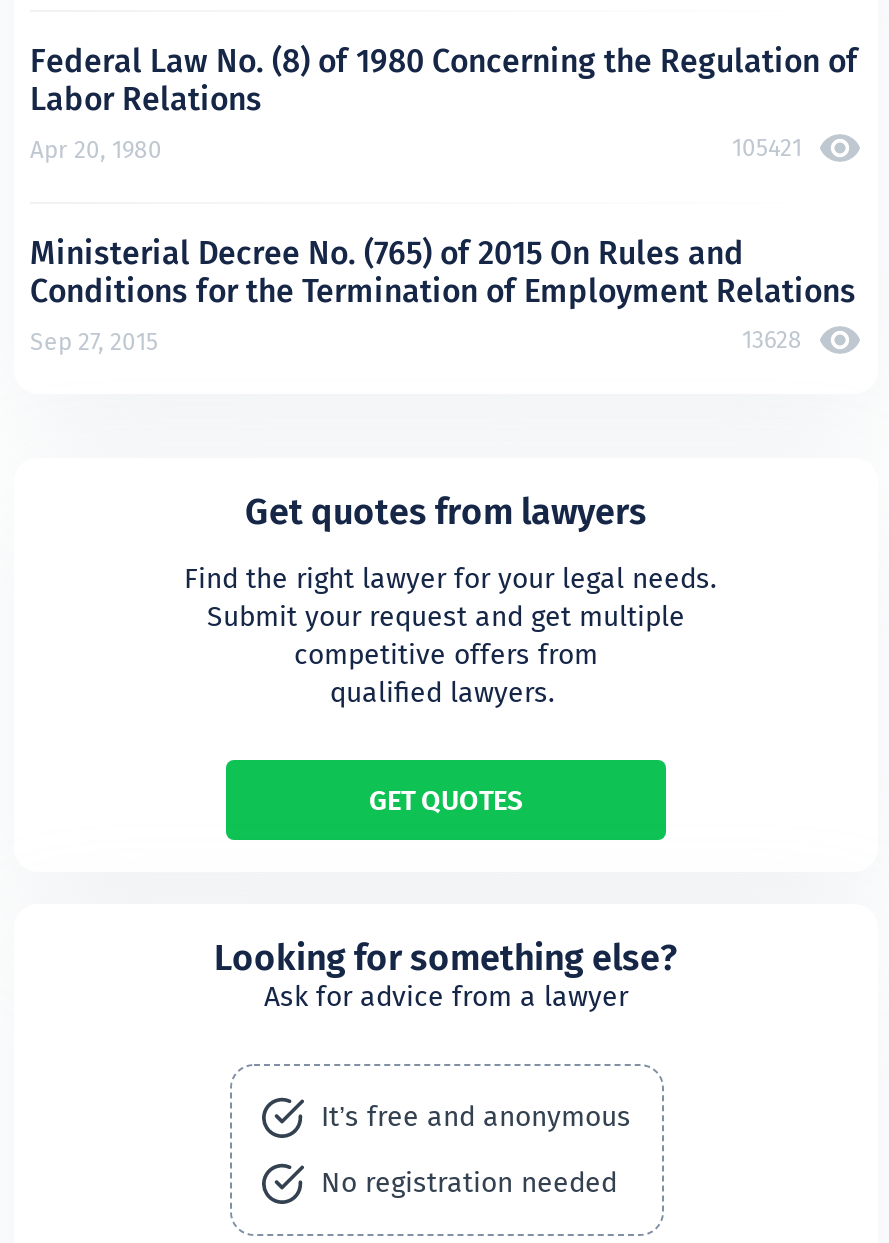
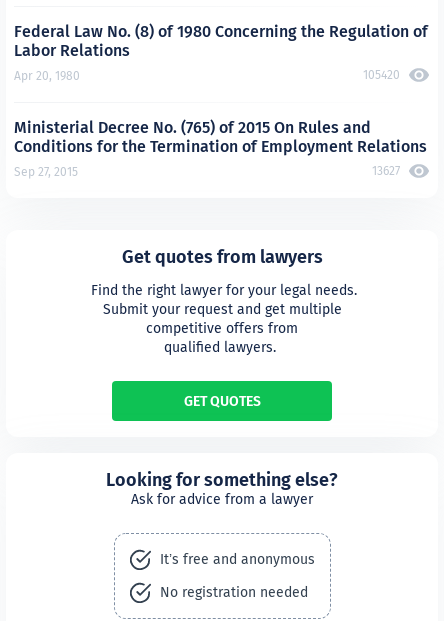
[732,130,802,164] 105421 -> [363,66,400,83] 105420
[742,322,802,356] 13628 -> [372,162,400,179] 13627

